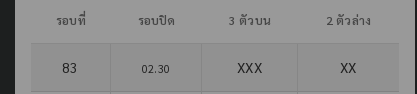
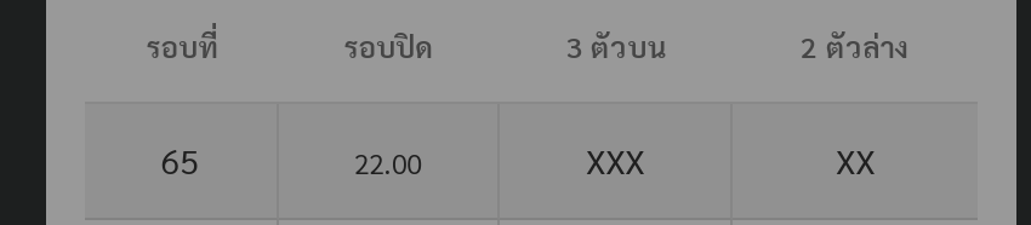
[62,58,79,76] 83 -> [161,137,200,181] 65
[142,61,170,76] 02.30 -> [355,145,422,181] 22.00

